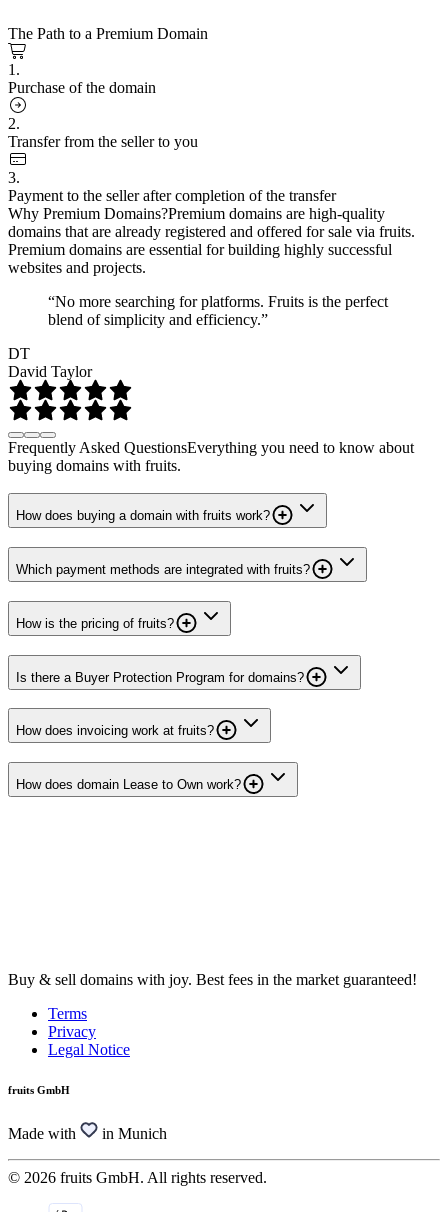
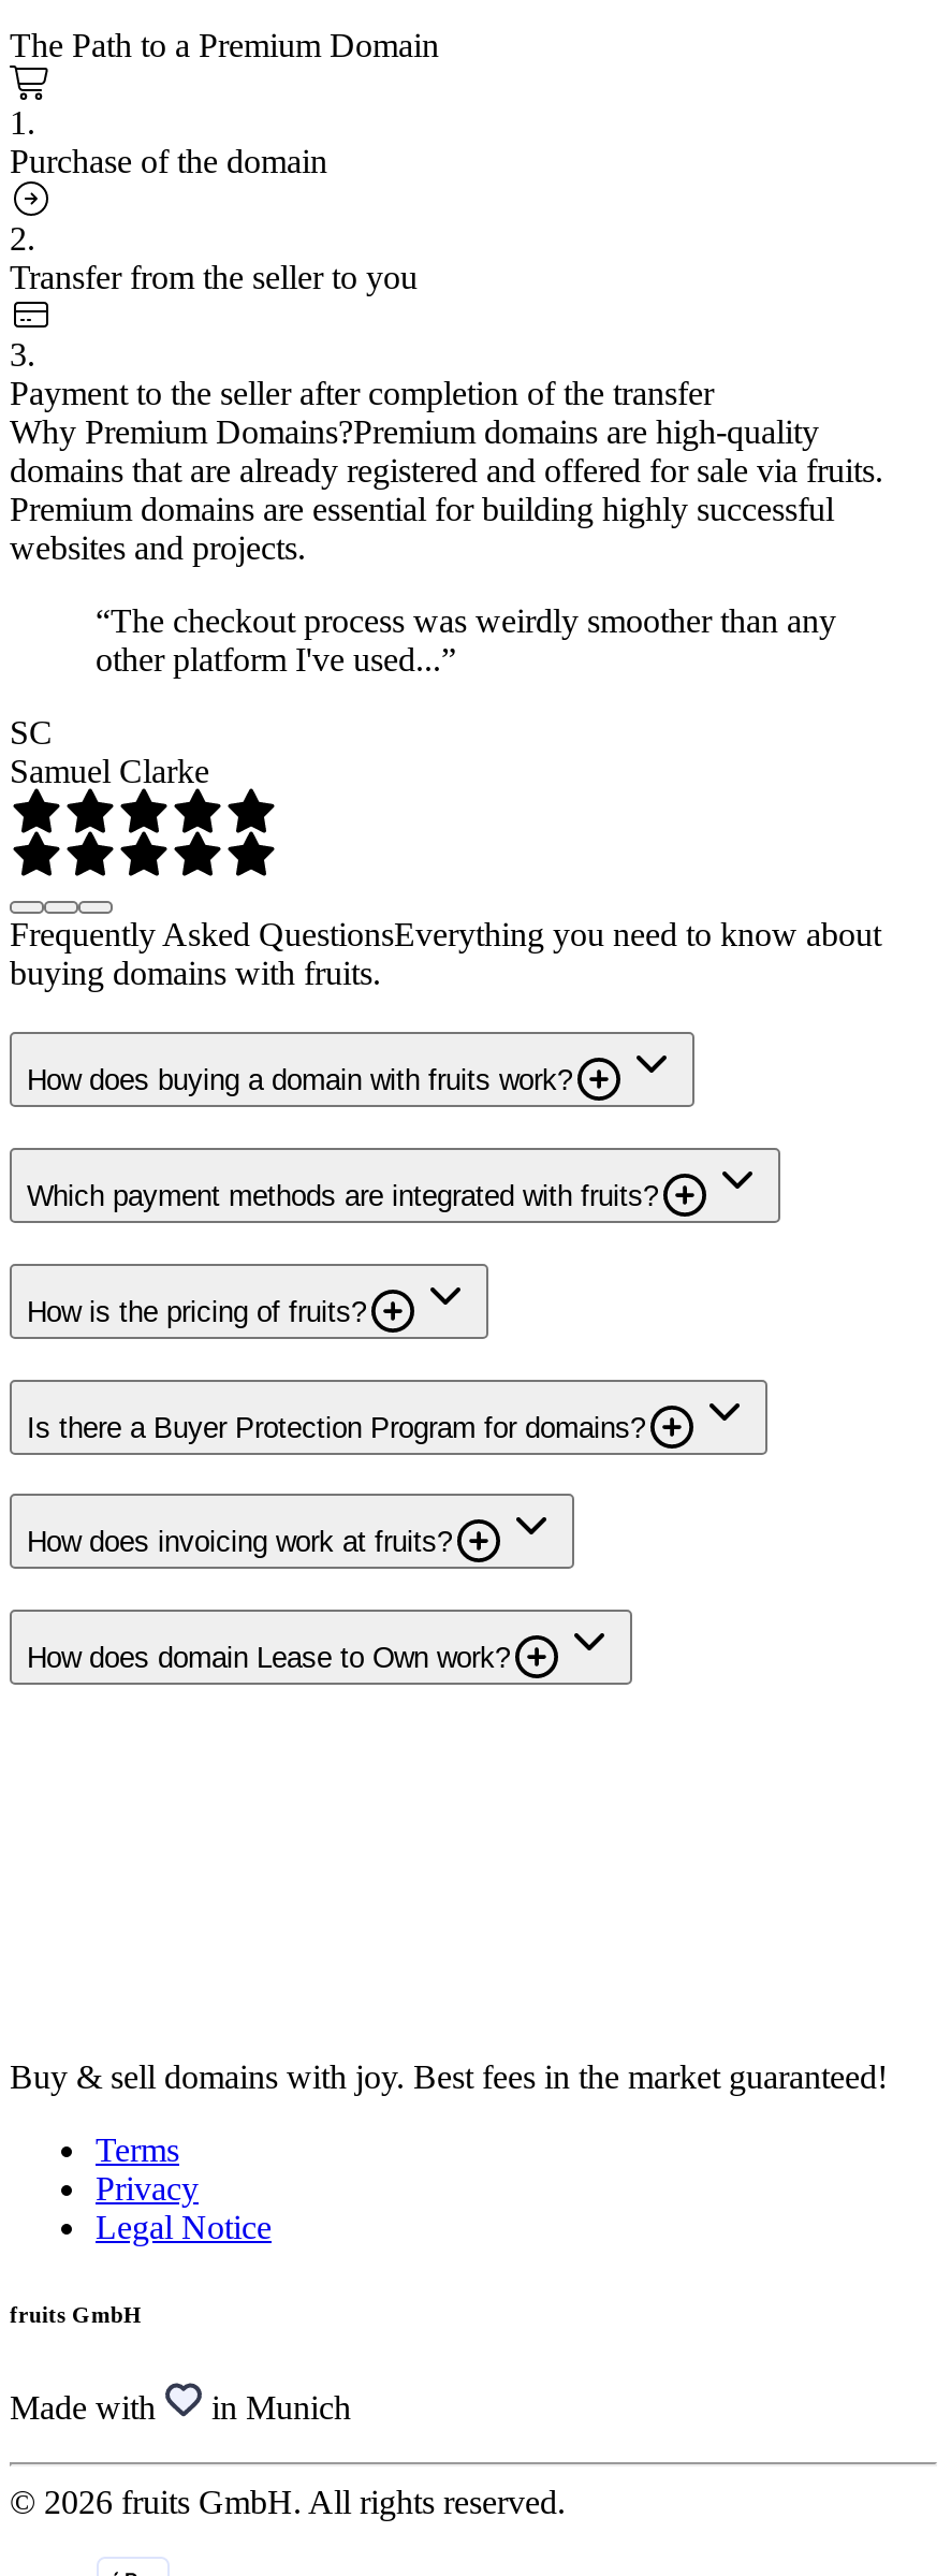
[48,293,388,328] “No more searching for platforms. Fruits is the perfect | blend of simplicity and efficiency.” -> [96,602,836,677] “The checkout process was weirdly smoother than any | other platform I've used...”
[8,345,92,380] DT | David Taylor -> [10,713,209,788] SC | Samuel Clarke

